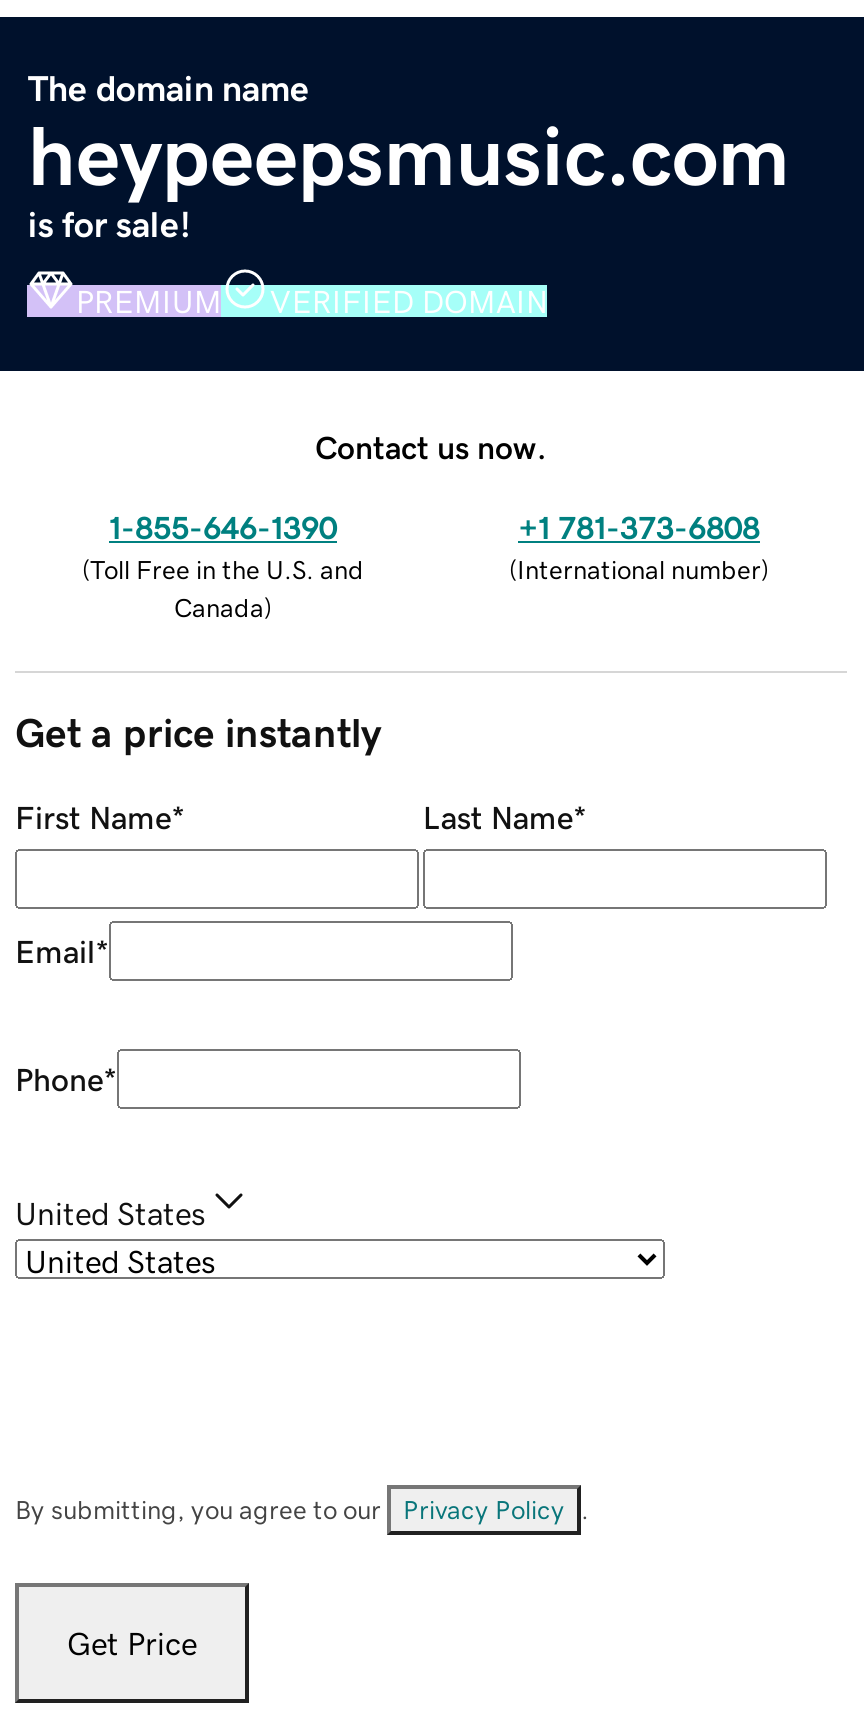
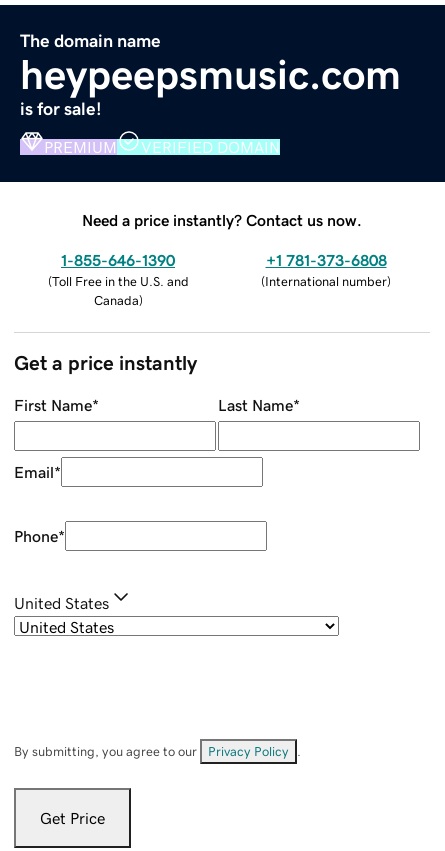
[315,430,547,462] Contact us now. -> [82,212,362,228] Need a price instantly? Contact us now.

